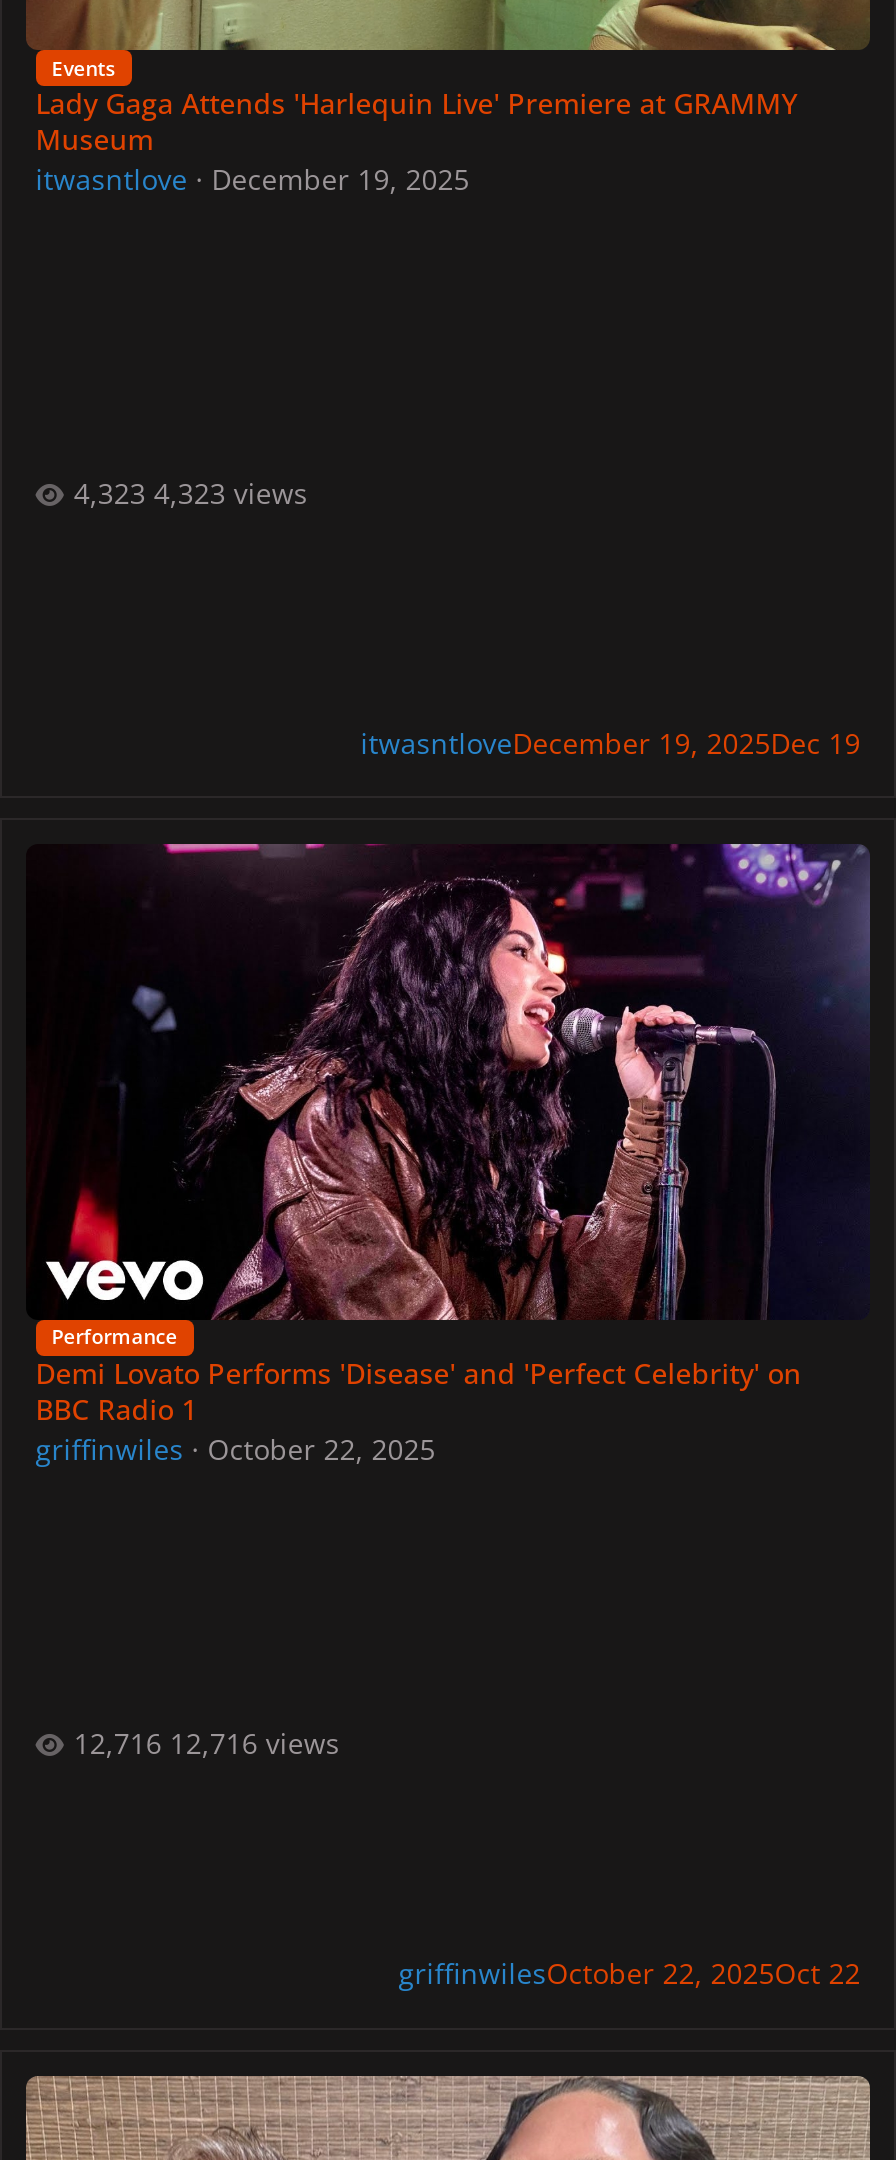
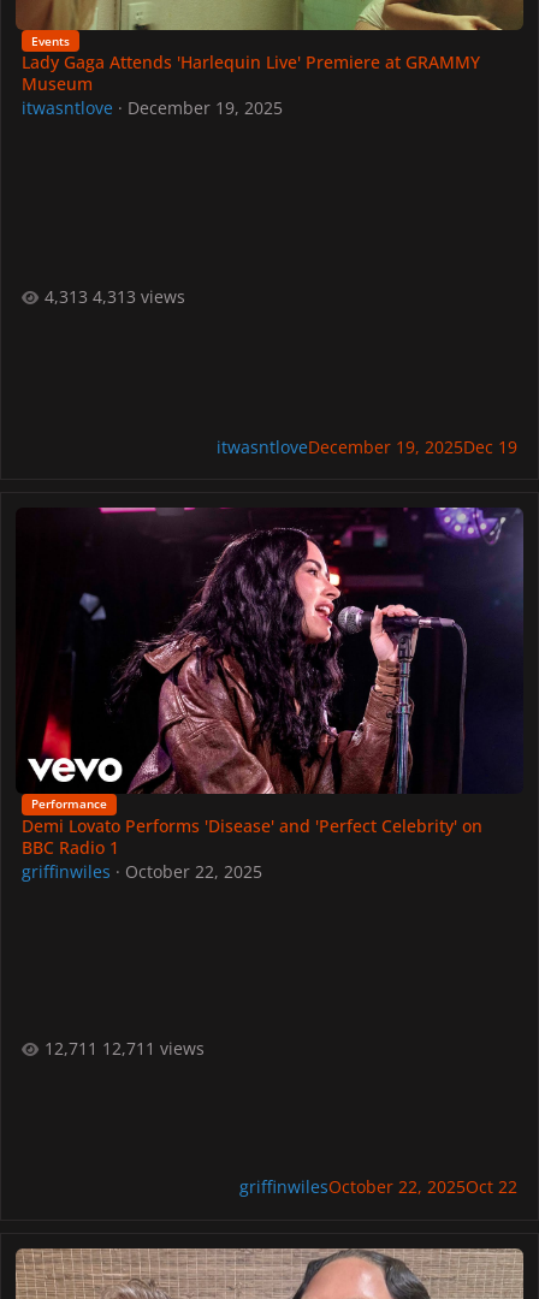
[154,473,308,511] 4,323 views -> [92,284,185,307] 4,313 views
[170,1723,340,1761] 12,716 views -> [102,1036,204,1059] 12,711 views

